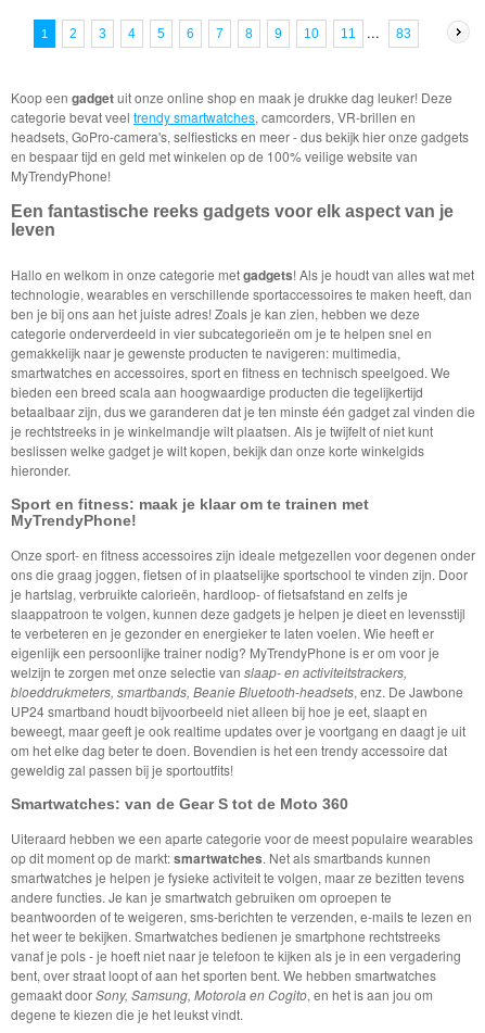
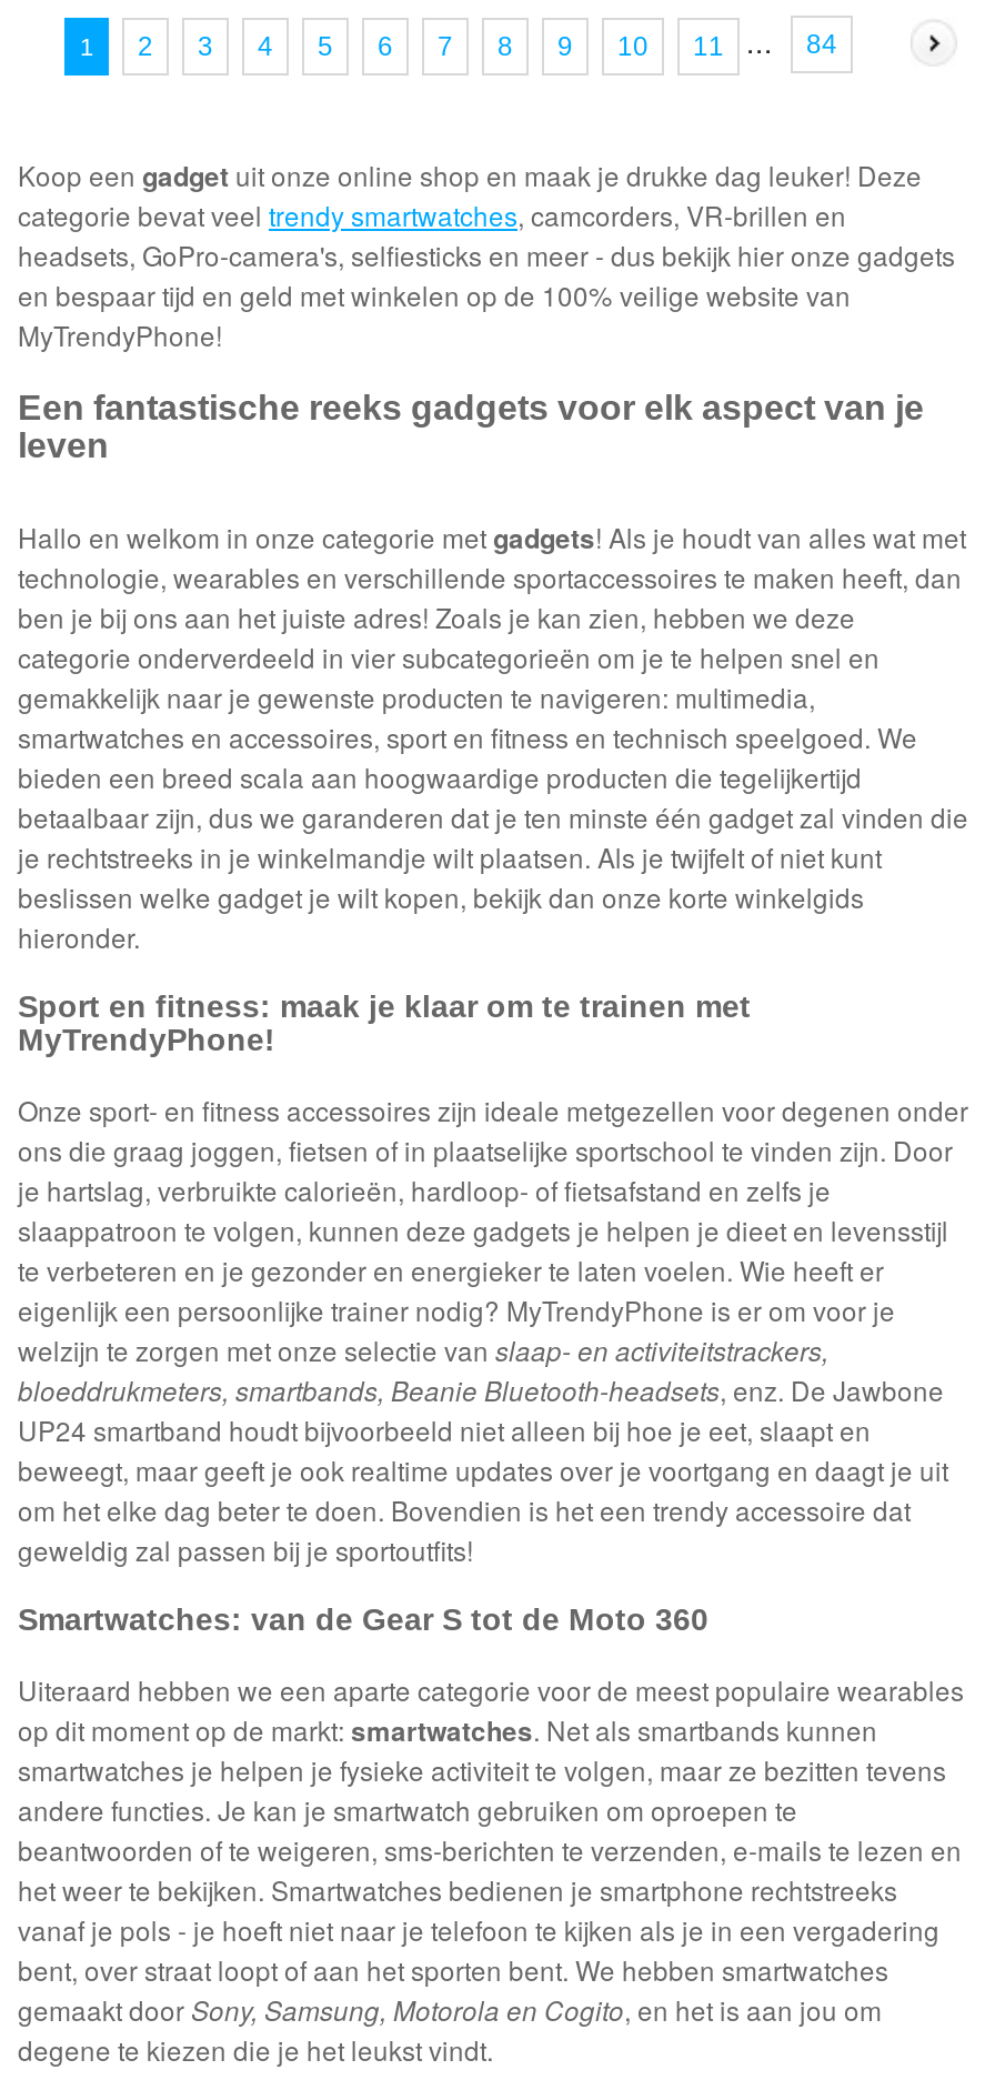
[396,26,411,41] 83 -> [806,28,837,60] 84

